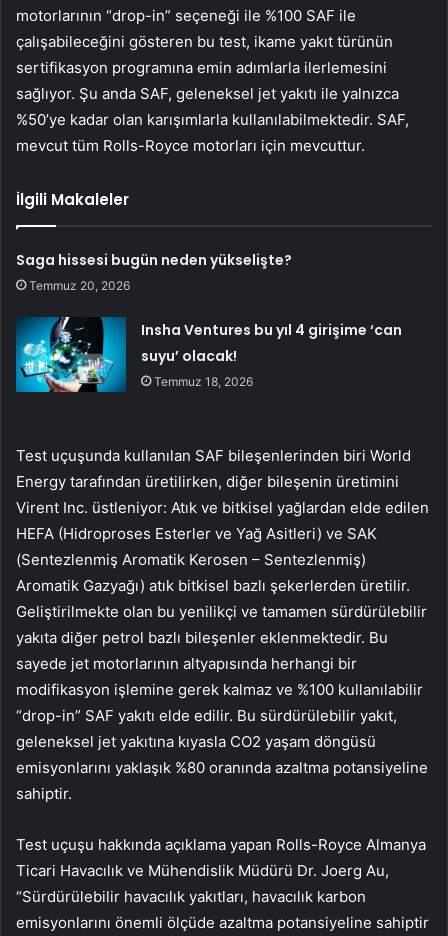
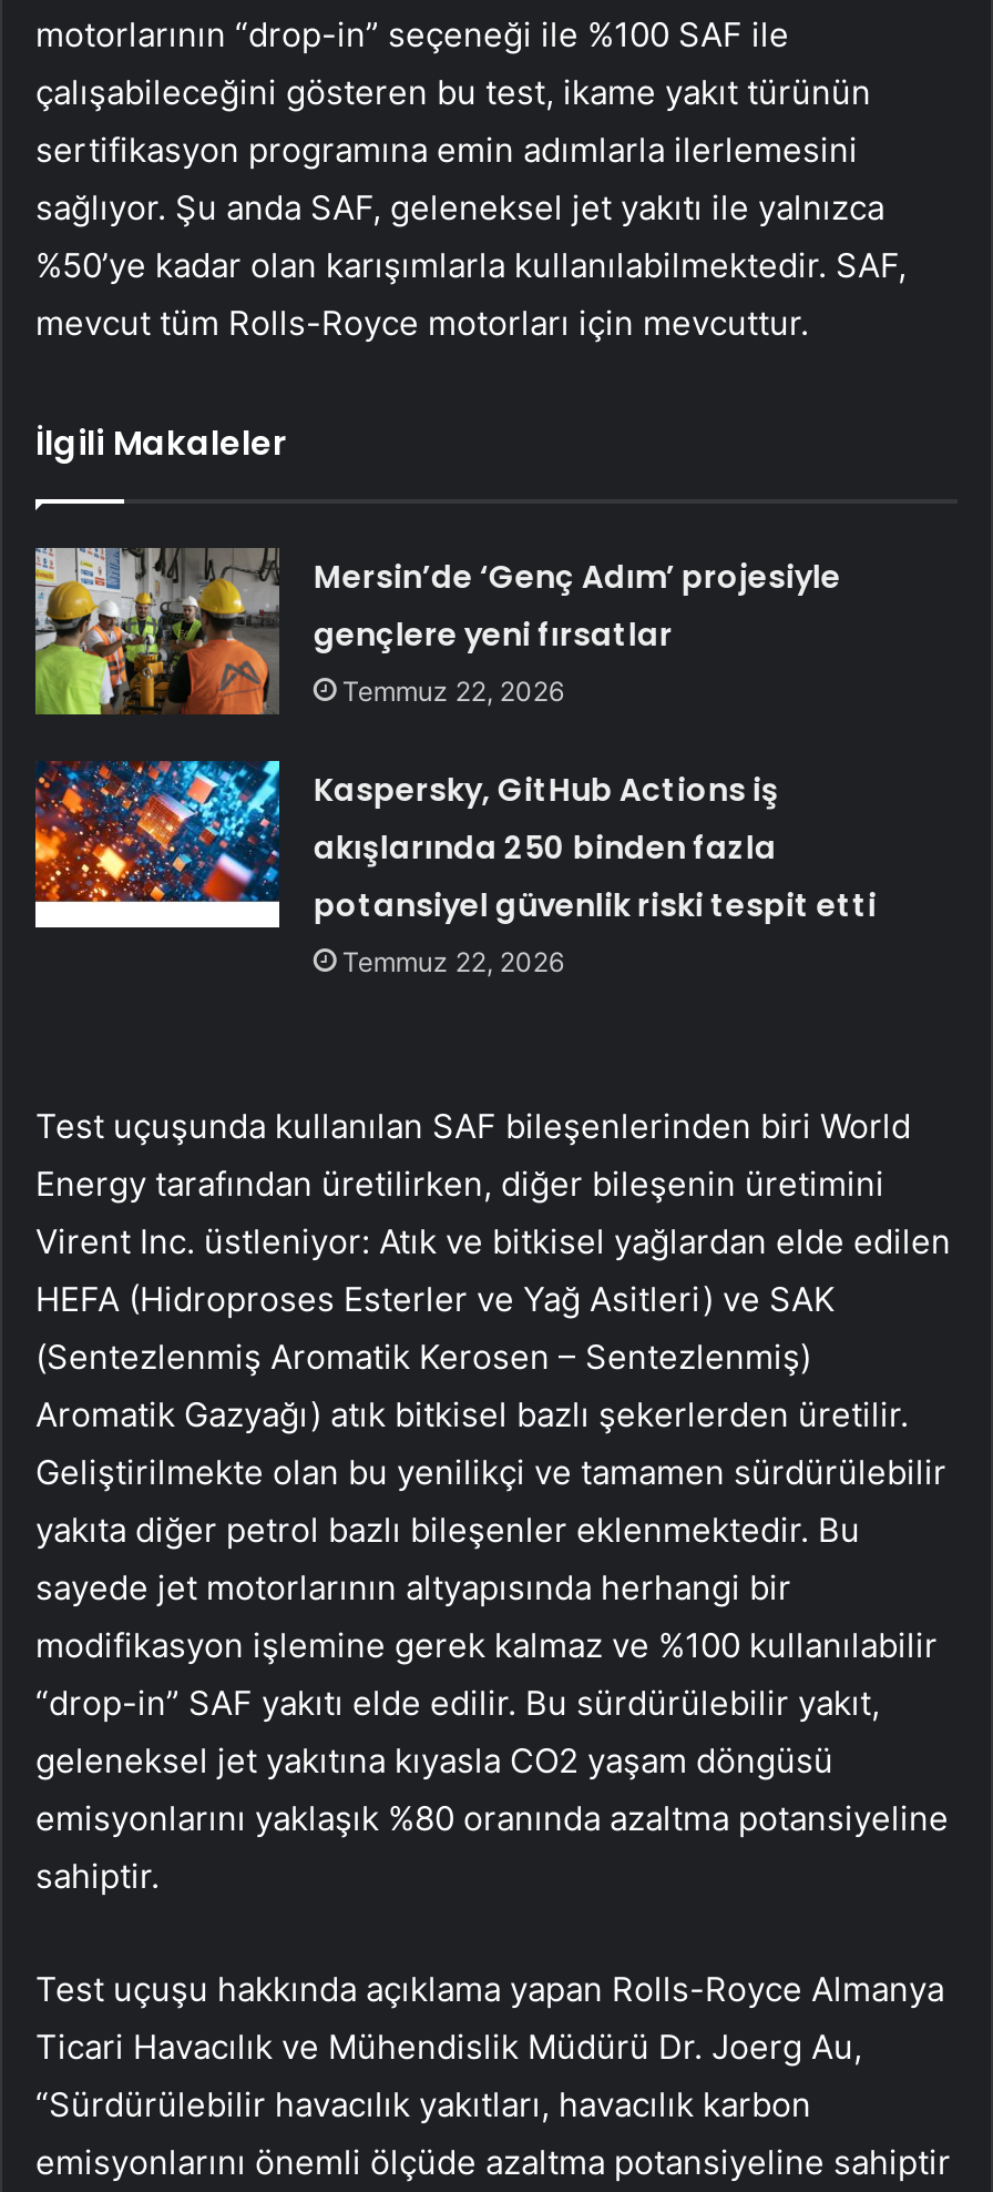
[16,250,292,293] Saga hissesi bugün neden yükselişte? | Temmuz 20, 2026 -> [313,554,841,707] Mersin’de ‘Genç Adım’ projesiyle | gençlere yeni fırsatlar | Temmuz 22, 2026
[15,300,402,393] [image] | Insha Ventures bu yıl 4 girişime ‘can | suyu’ olacak! | Temmuz 18, 2026 -> [33,767,876,978] [image] | Kaspersky, GitHub Actions iş | akışlarında 250 binden fazla | potansiyel güvenlik riski tespit etti | Temmuz 22, 2026

